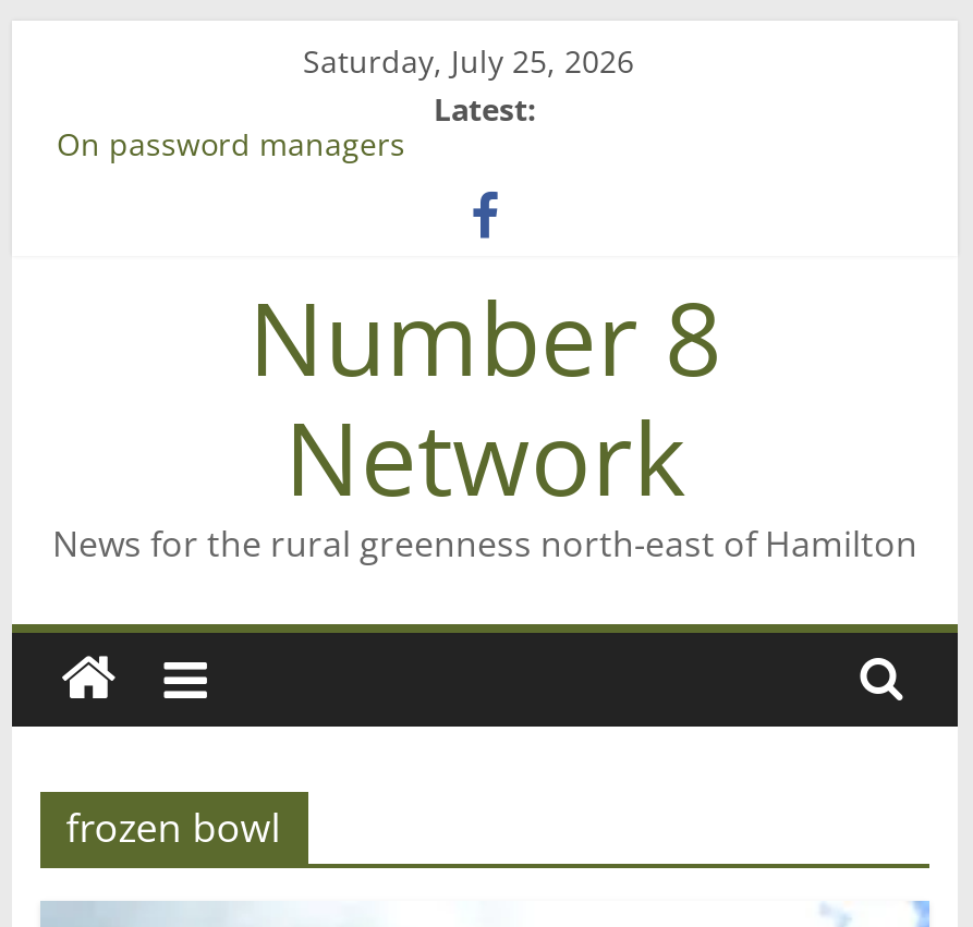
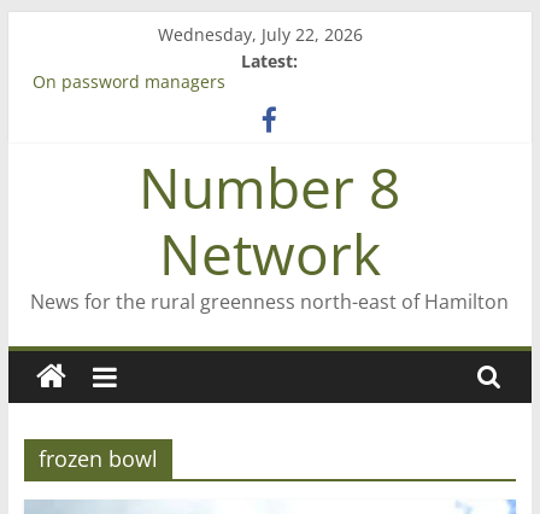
[303,40,634,82] Saturday, July 25, 2026 -> [159,23,363,46] Wednesday, July 22, 2026

